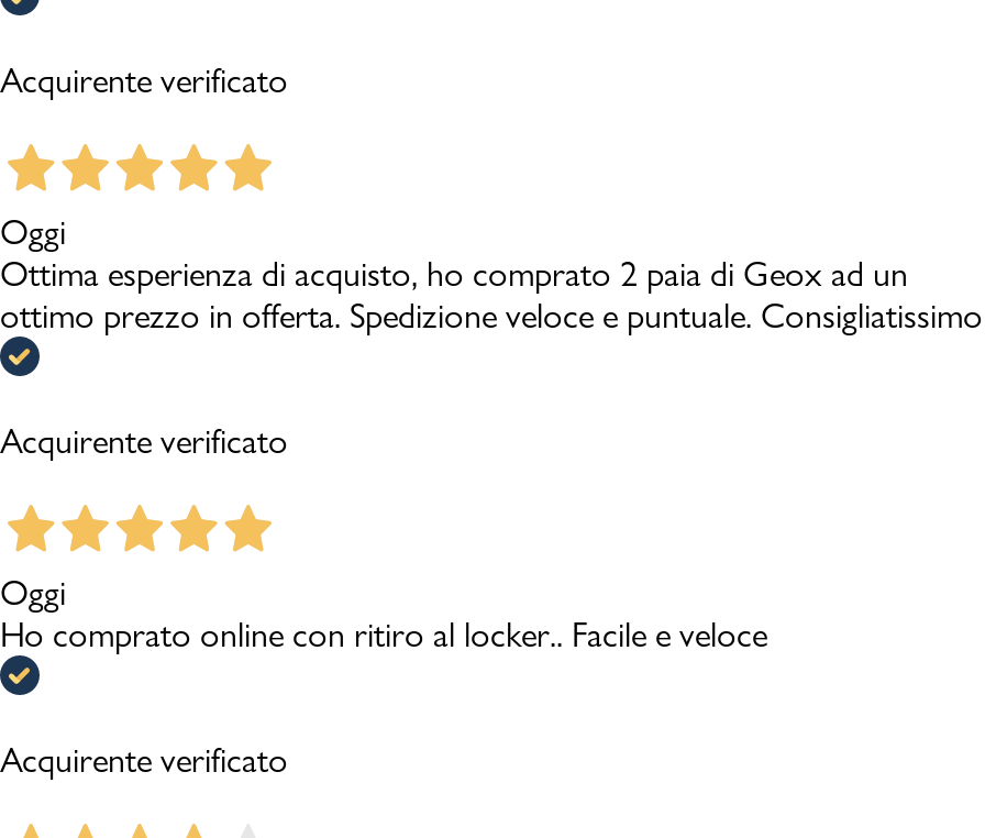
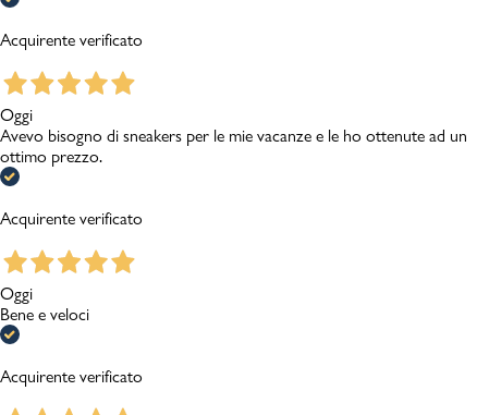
[0,253,983,336] Ottima esperienza di acquisto, ho comprato 2 paia di Geox ad un | ottimo prezzo in offerta. Spedizione veloce e puntuale. Consigliatissimo -> [0,125,467,167] Avevo bisogno di sneakers per le mie vacanze e le ho ottenute ad un | ottimo prezzo.
[0,613,767,655] Ho comprato online con ritiro al locker.. Facile e veloce -> [0,304,89,324] Bene e veloci

